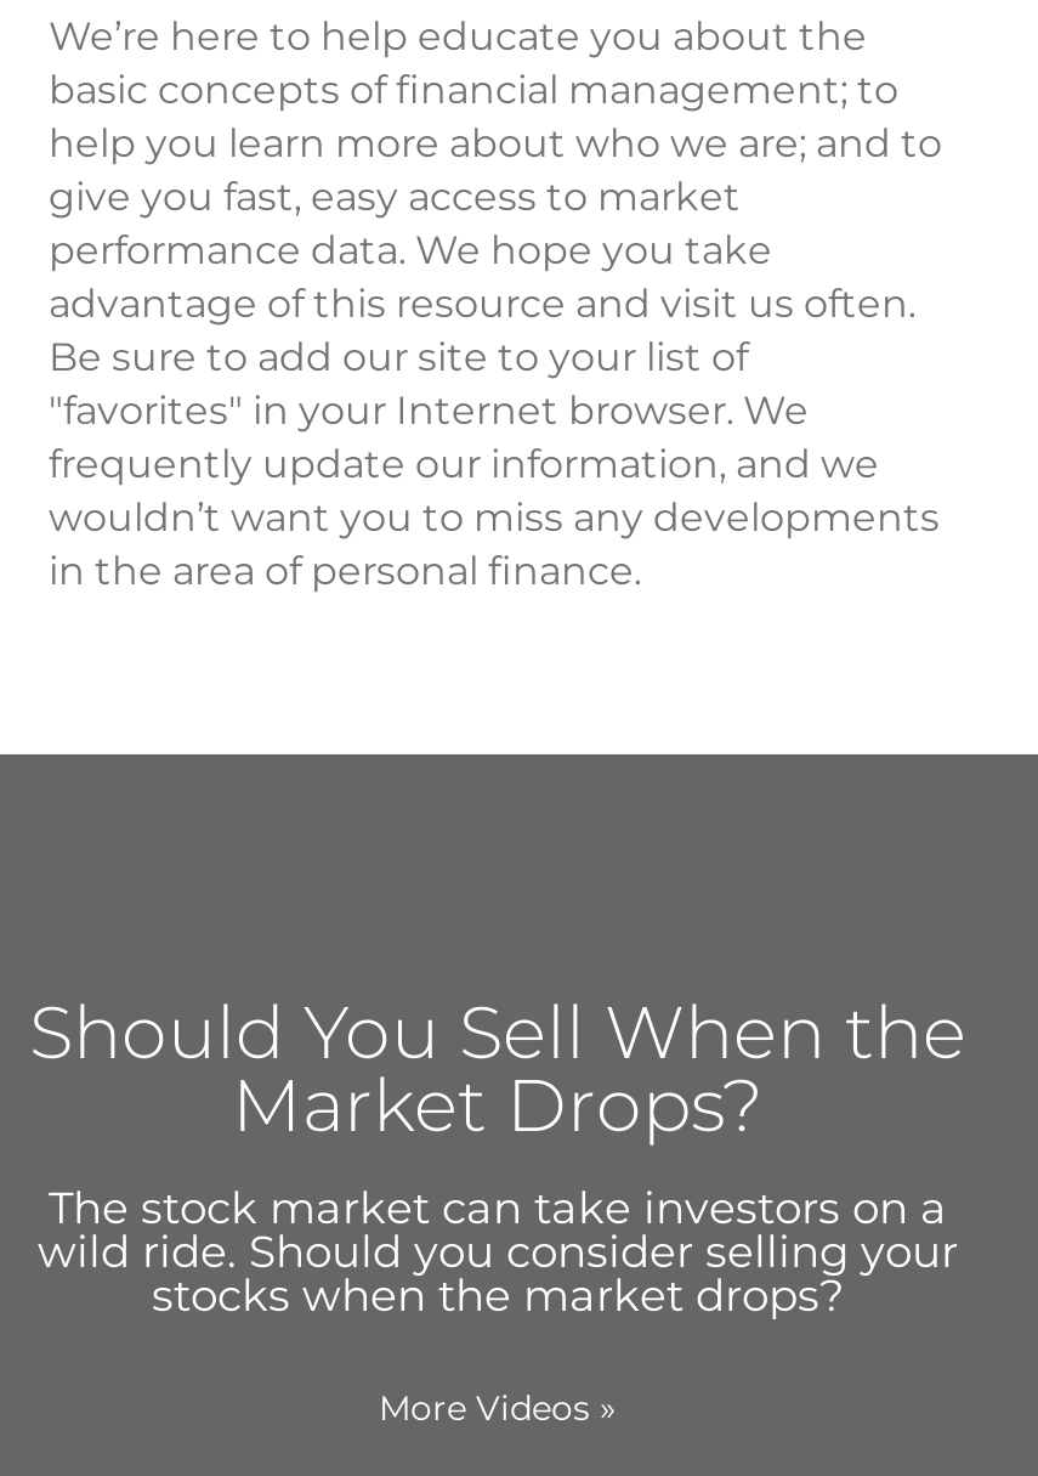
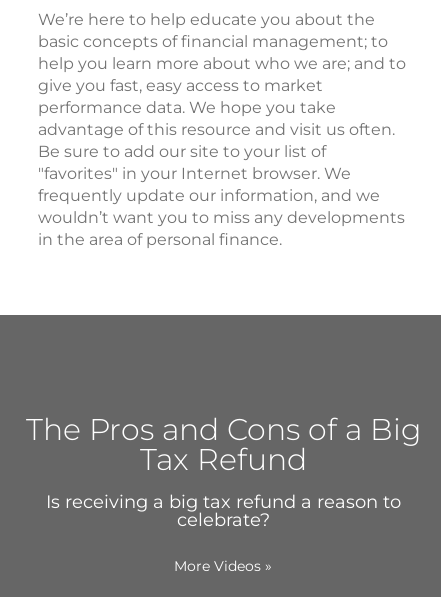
[29,987,966,1322] Should You Sell When the | Market Drops? | The stock market can take investors on a | wild ride. Should you consider selling your | stocks when the market drops? -> [25,411,420,531] The Pros and Cons of a Big | Tax Refund | Is receiving a big tax refund a reason to | celebrate?

